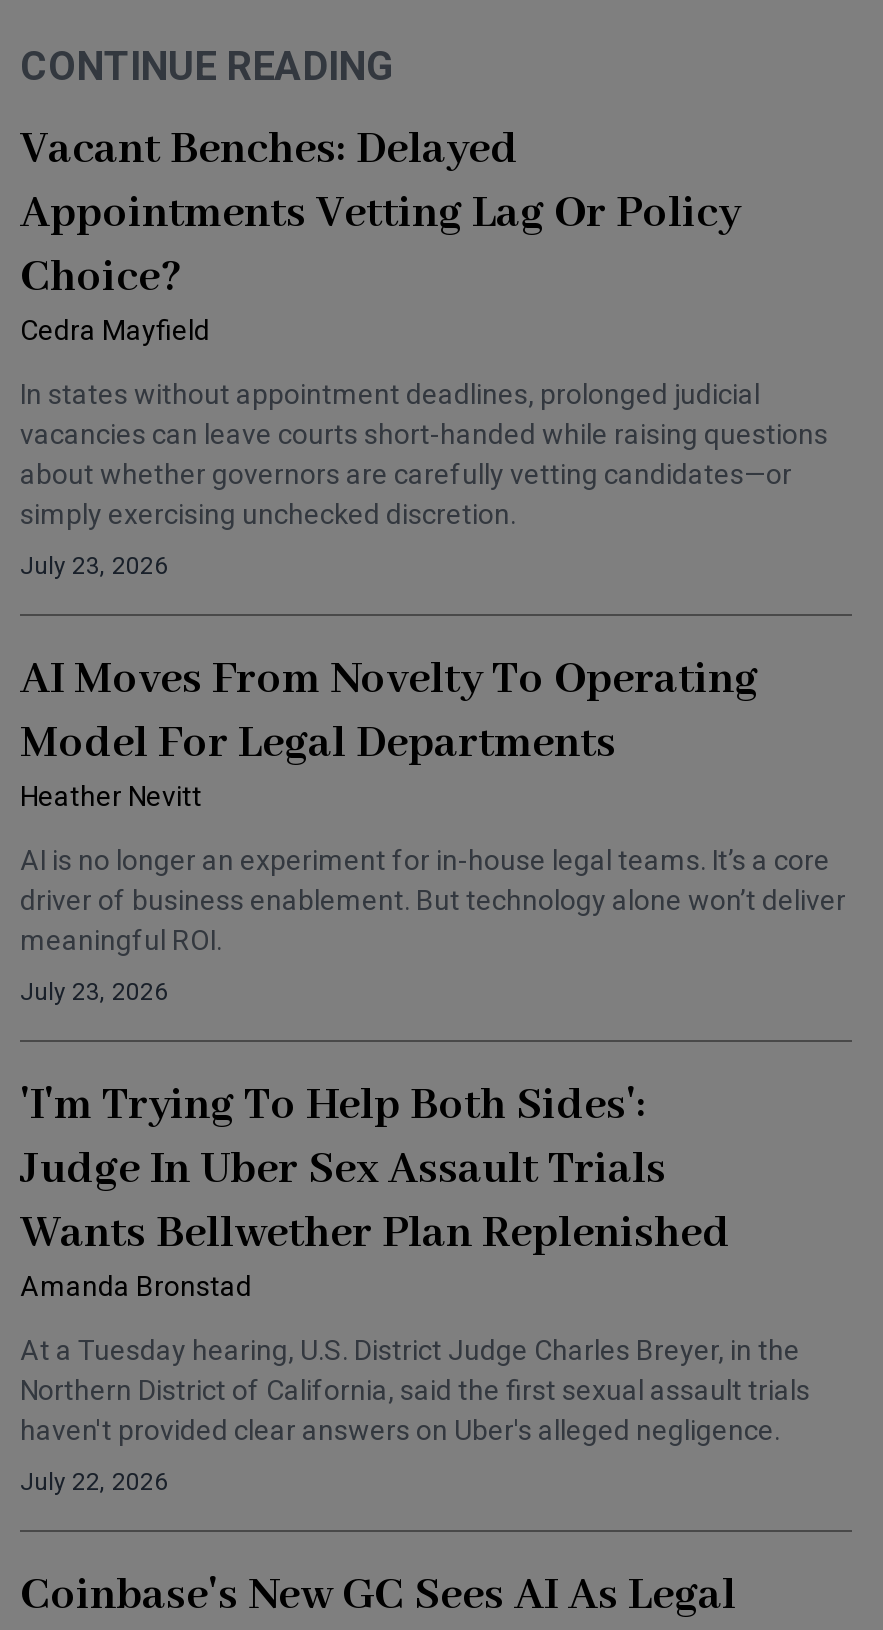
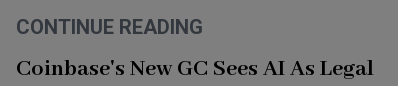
[20,123,846,1497] Vacant Benches: Delayed | Appointments Vetting Lag Or Policy | Choice? | Cedra Mayfield | In states without appointment deadlines, prolonged judicial | vacancies can leave courts short-handed while raising questions | about whether governors are carefully vetting candidates—or | simply exercising unchecked discretion. | July 23, 2026 | AI Moves From Novelty To Operating | Model For Legal Departments | Heather Nevitt | AI is no longer an experiment for in-house legal teams. It’s a core | driver of business enablement. But technology alone won’t deliver | meaningful ROI. | July 23, 2026 | 'I'm Trying To Help Both Sides': | Judge In Uber Sex Assault Trials | Wants Bellwether Plan Replenished | Amanda Bronstad | At a Tuesday hearing, U.S. District Judge Charles Breyer, in the | Northern District of California, said the first sexual assault trials | haven't provided clear answers on Uber's alleged negligence. | July 22, 2026 -> none

